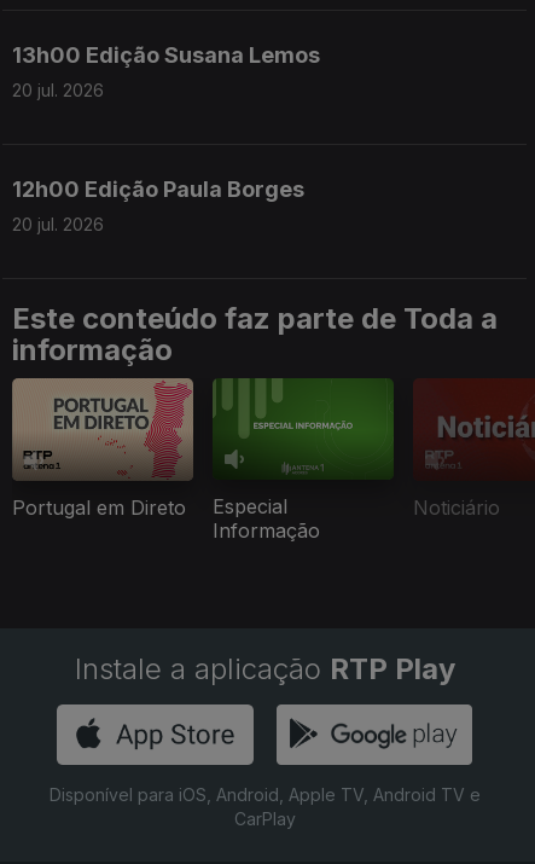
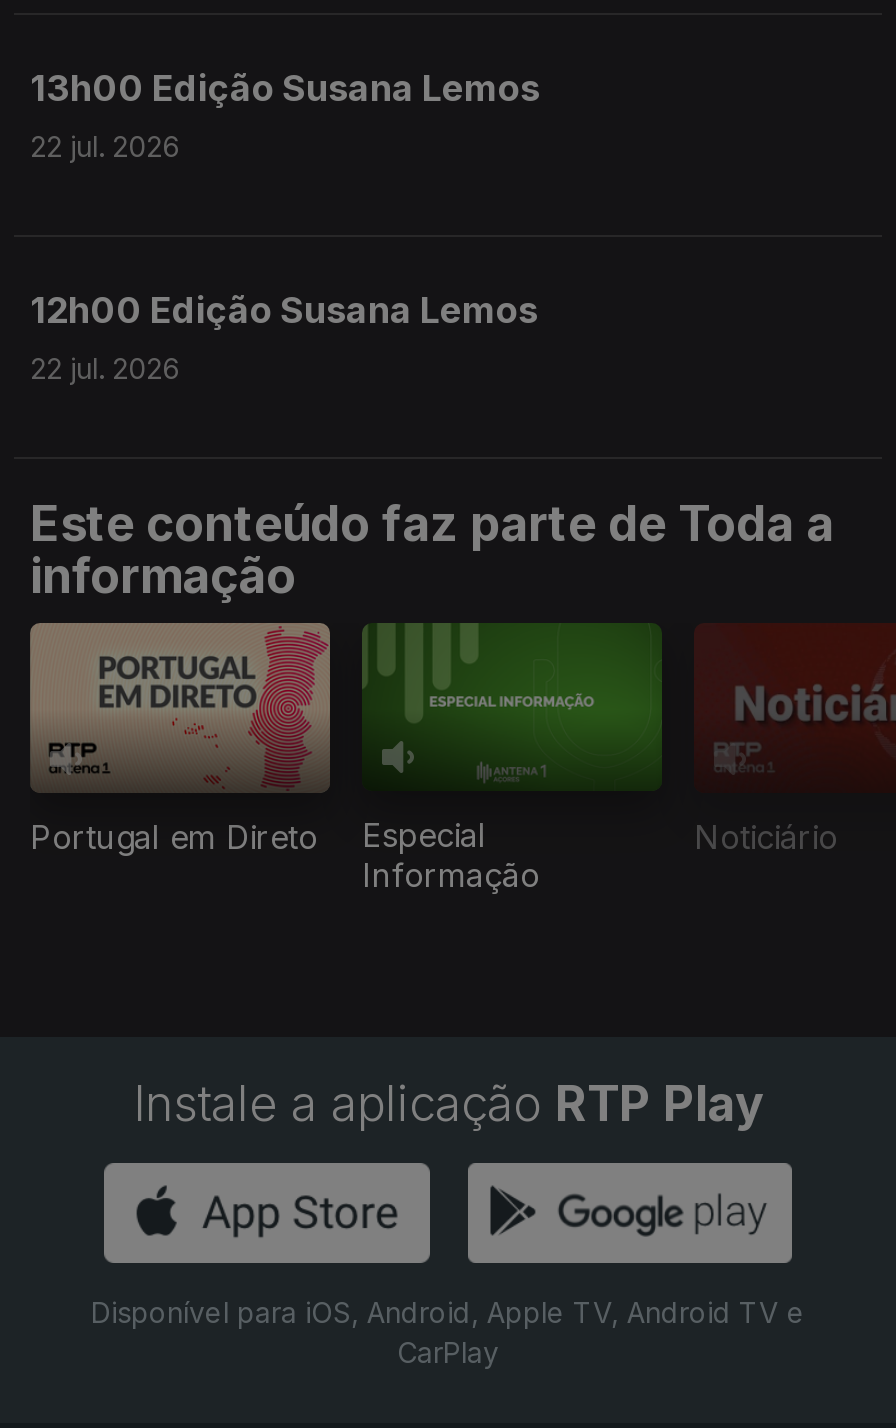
[12,80,104,100] 20 jul. 2026 -> [30,129,180,163] 22 jul. 2026
[12,176,304,202] 12h00 Edição Paula Borges -> [30,289,538,331] 12h00 Edição Susana Lemos
[12,214,104,234] 20 jul. 2026 -> [30,351,180,385] 22 jul. 2026

